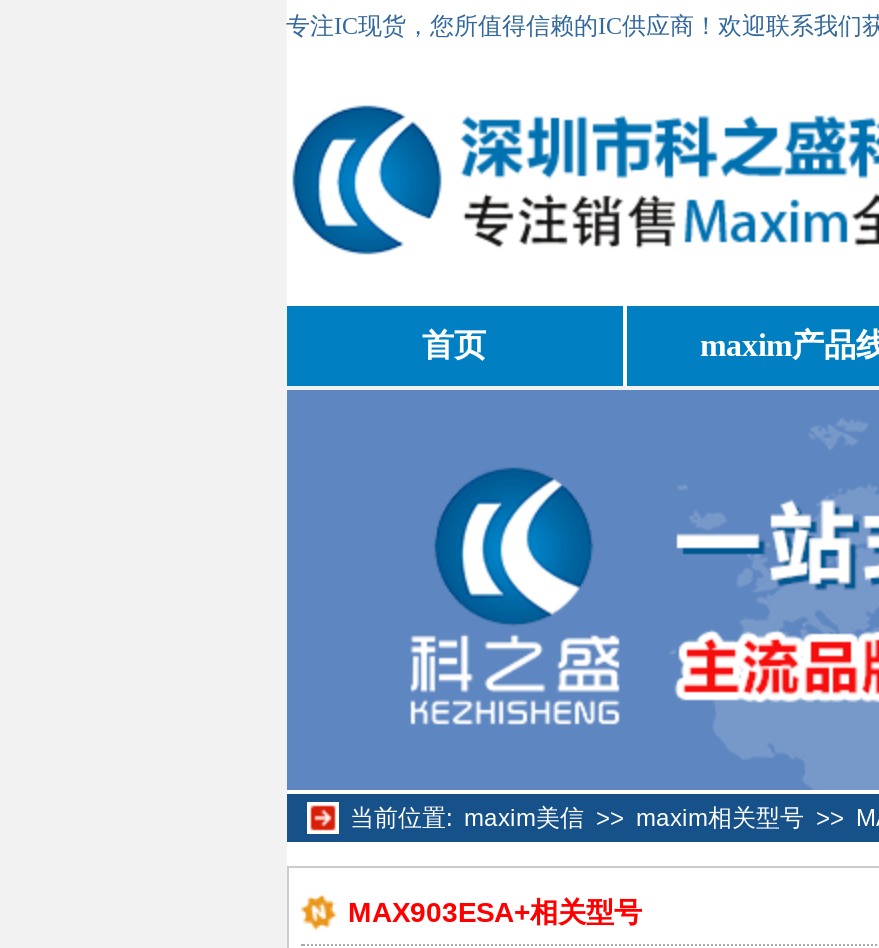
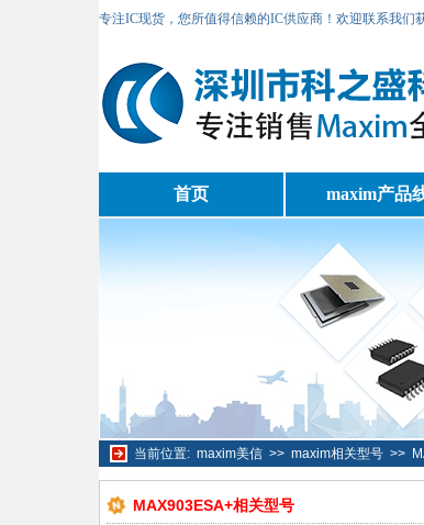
[285,390,873,790] [image] -> [99,220,421,439] [image]

